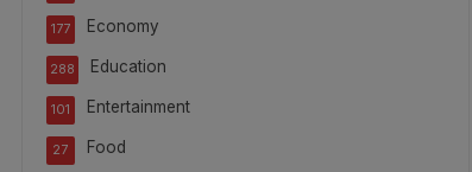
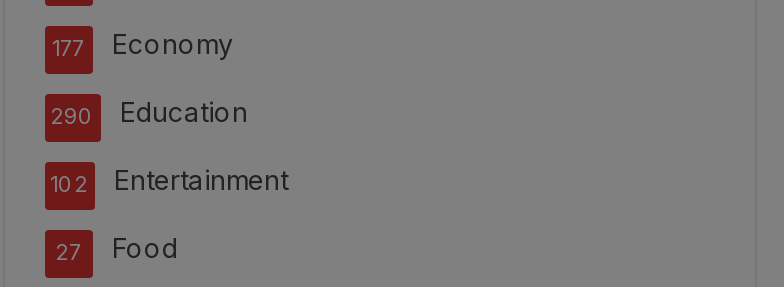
[49,56,166,77] 288 Education -> [50,95,248,129] 290 Education
[51,97,190,117] 101 Entertainment -> [50,163,288,197] 102 Entertainment

